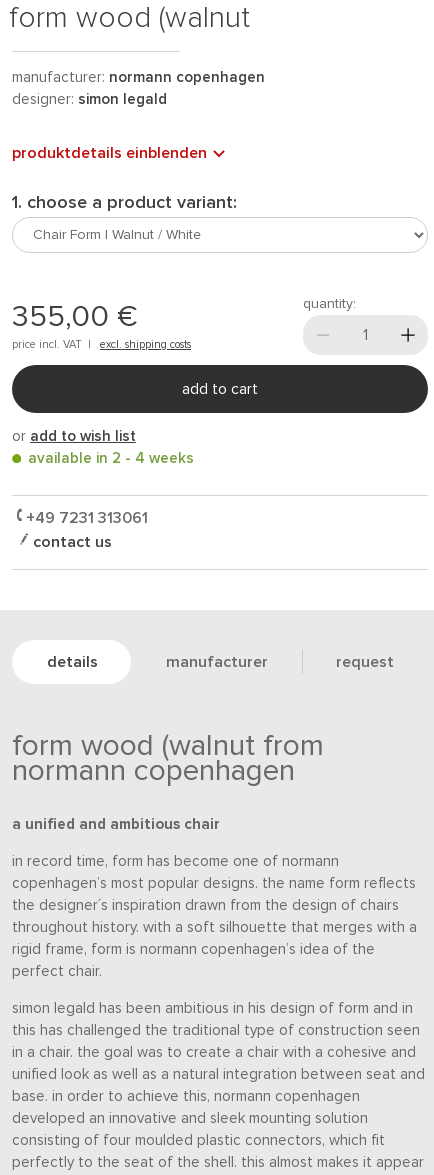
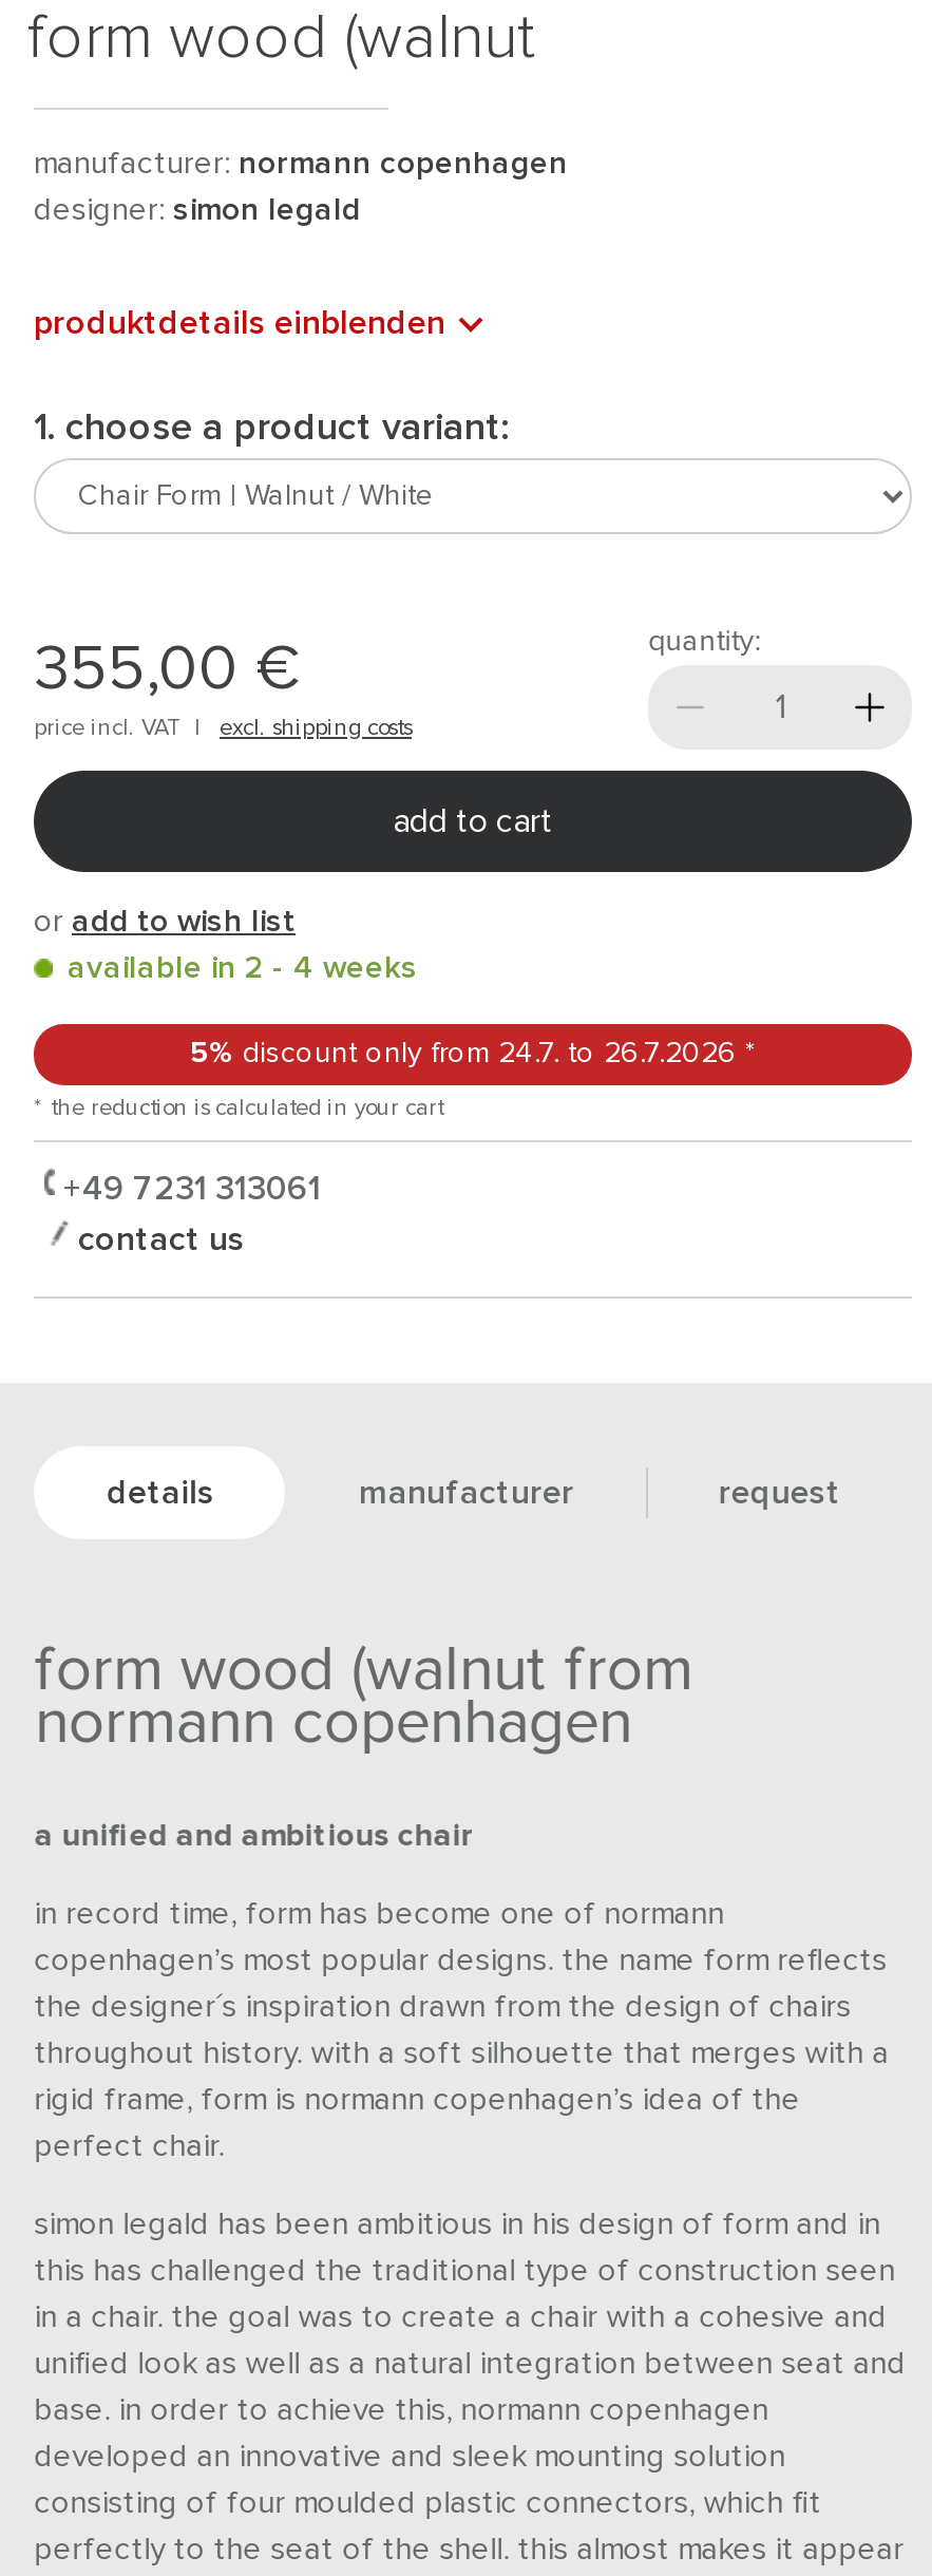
none -> [34,1039,756,1119] 5% discount only from 24.7. to 26.7.2026 * | * the reduction is calculated in your cart

